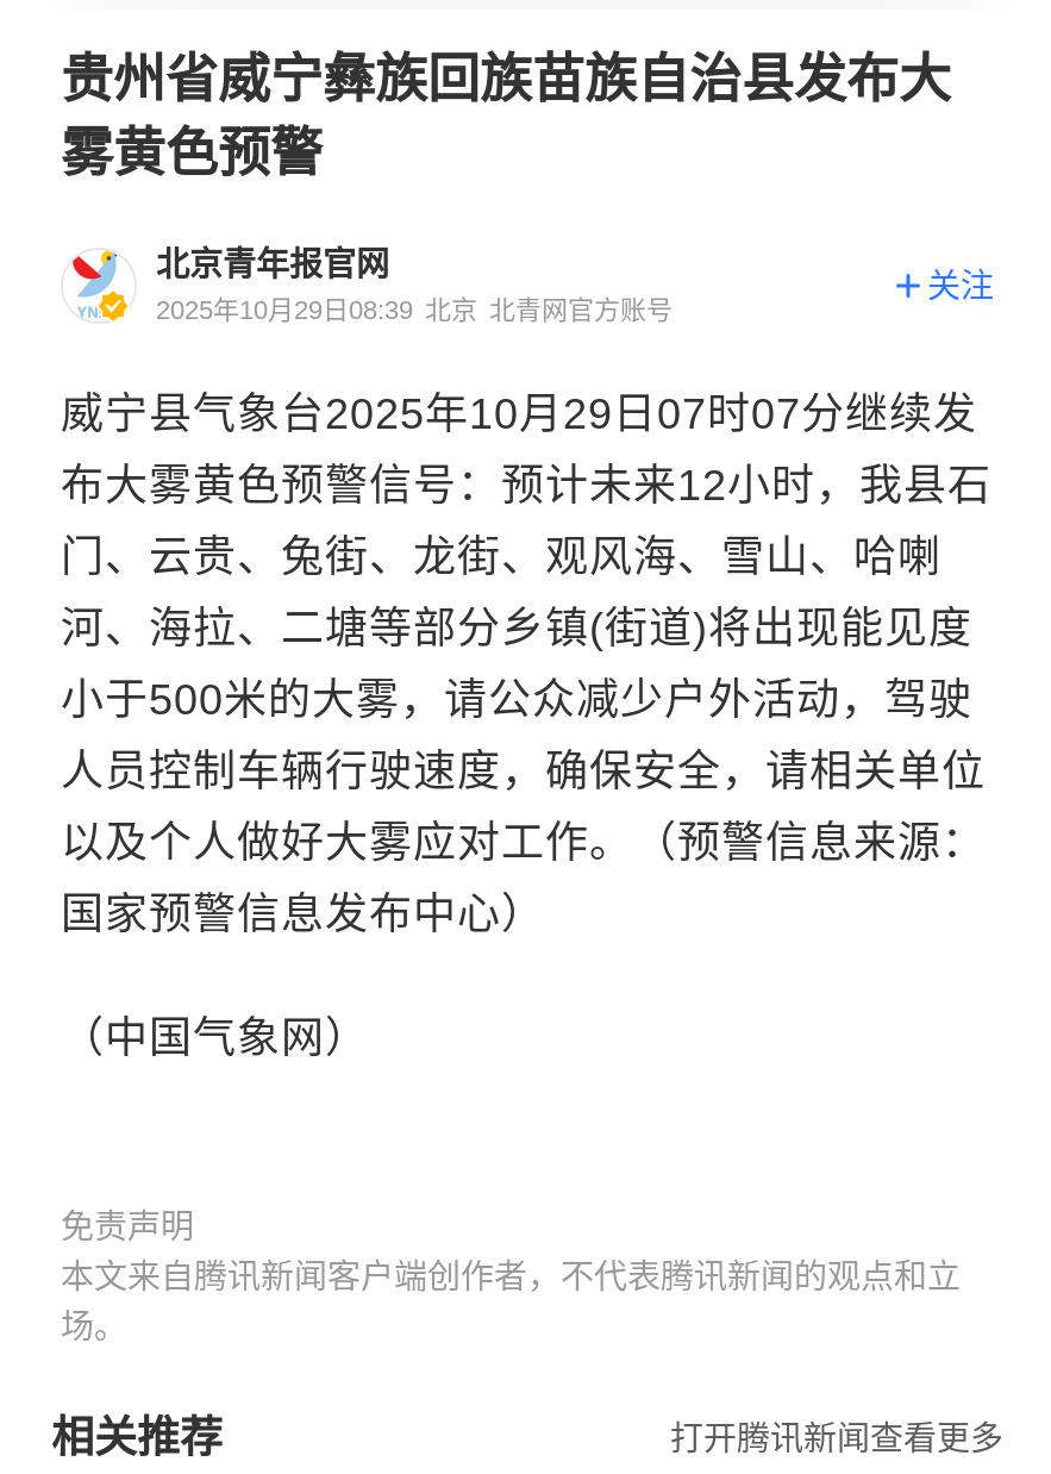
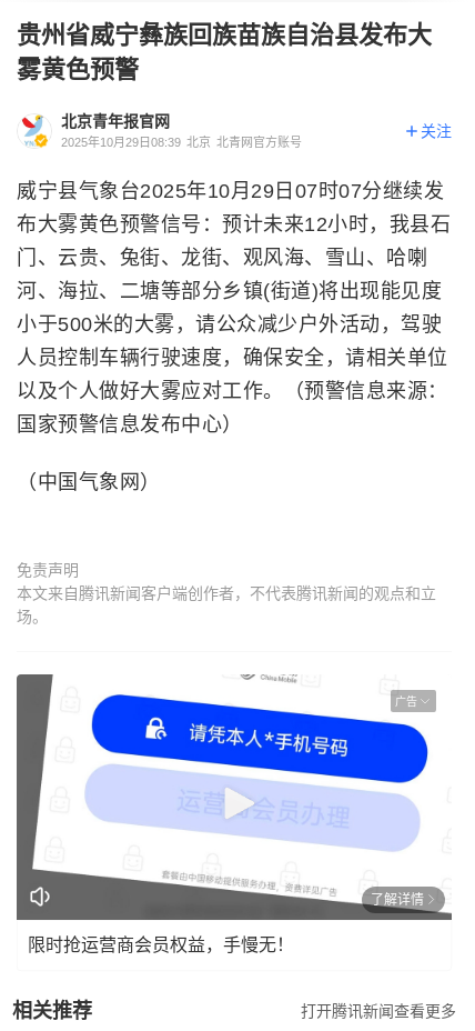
none -> [16,674,453,921] [image] | 广告
none -> [28,892,424,954] 了解详情 | 限时抢运营商会员权益，手慢无！

